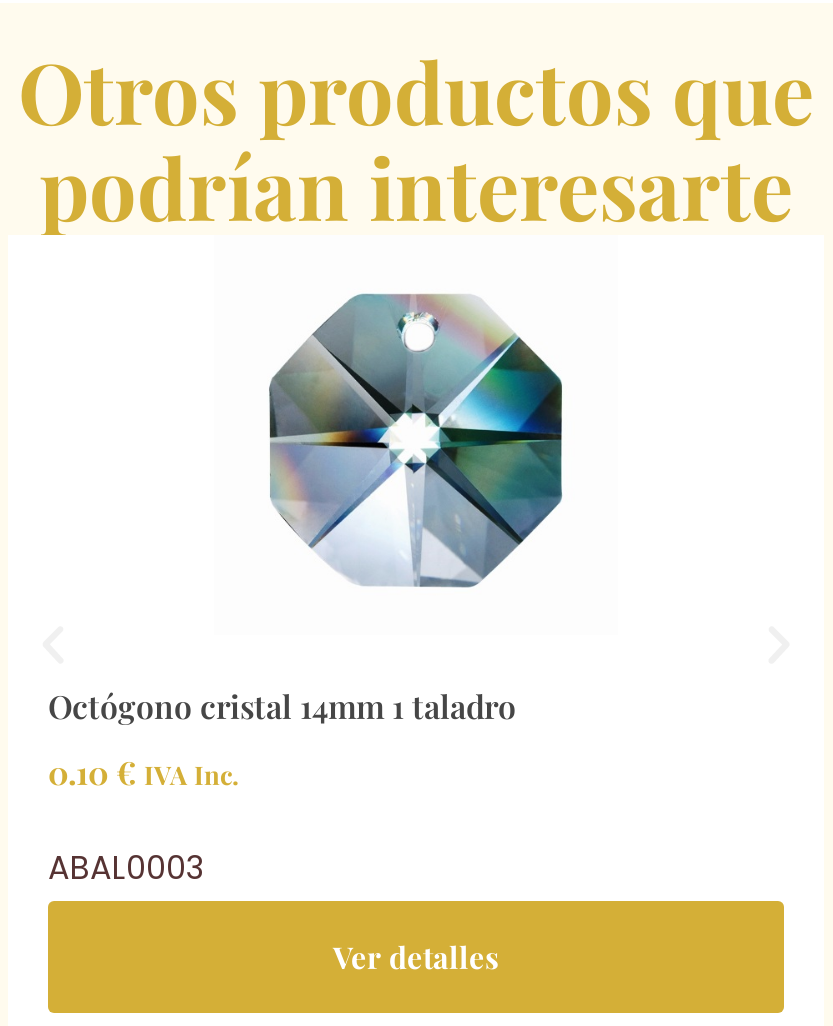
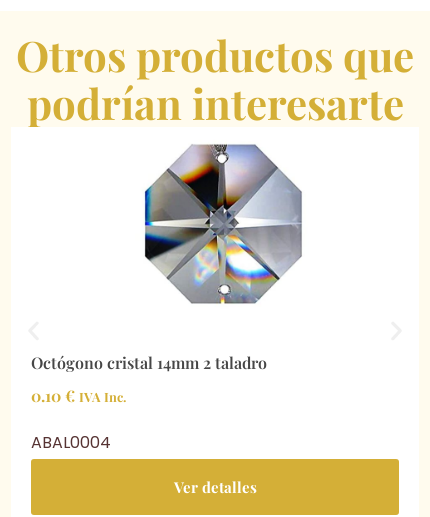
[268,270,590,588] [image] -> [142,143,303,304] [image]
[48,685,516,727] Octógono cristal 14mm 1 taladro -> [31,352,267,373] Octógono cristal 14mm 2 taladro
[48,844,204,890] ABAL0003 -> [31,431,111,454] ABAL0004

